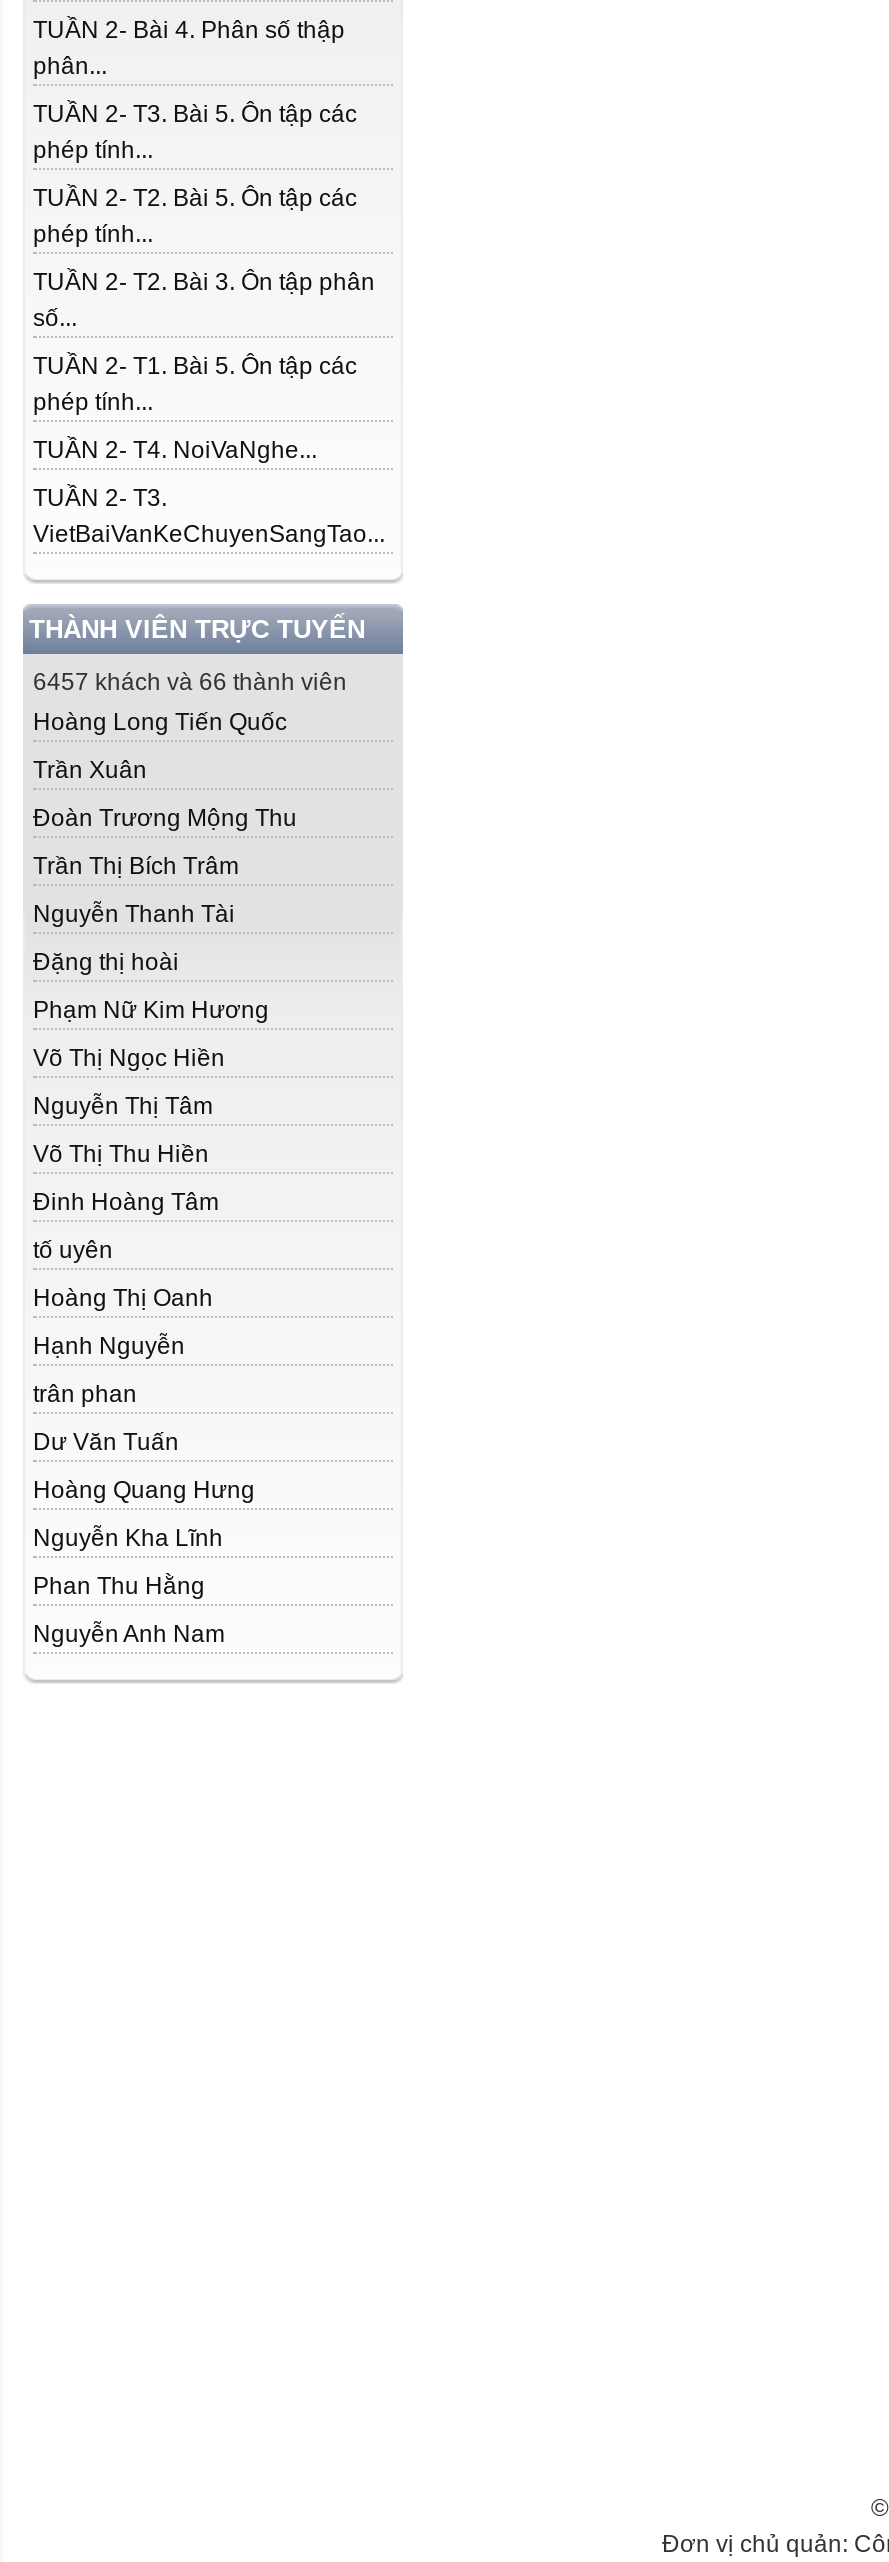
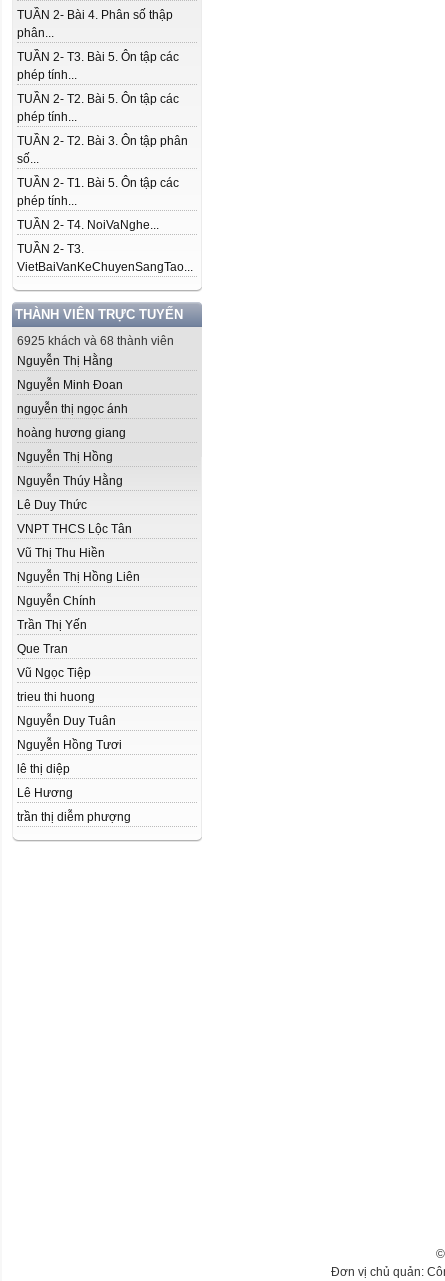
[33,668,347,736] 6457 khách và 66 thành viên | Hoàng Long Tiến Quốc -> [17,334,174,368] 6925 khách và 68 thành viên | Nguyễn Thị Hằng
[33,756,147,784] Trần Xuân -> [17,378,123,392] Nguyễn Minh Đoan
[33,804,297,832] Đoàn Trương Mộng Thu -> [17,402,128,416] nguyễn thị ngọc ánh
[33,852,239,880] Trần Thị Bích Trâm -> [17,426,126,440] hoàng hương giang
[33,900,235,928] Nguyễn Thanh Tài -> [17,450,113,464] Nguyễn Thị Hồng
[33,948,179,976] Đặng thị hoài -> [17,474,123,488] Nguyễn Thúy Hằng
[33,996,269,1024] Phạm Nữ Kim Hương -> [17,498,87,512] Lê Duy Thức
[33,1044,225,1072] Võ Thị Ngọc Hiền -> [17,522,132,536] VNPT THCS Lộc Tân
[33,1092,213,1120] Nguyễn Thị Tâm -> [17,546,105,560] Vũ Thị Thu Hiền
[33,1140,209,1168] Võ Thị Thu Hiền -> [17,570,140,584] Nguyễn Thị Hồng Liên
[33,1188,219,1216] Đinh Hoàng Tâm -> [17,594,96,608] Nguyễn Chính
[33,1236,113,1264] tố uyên -> [17,618,87,632] Trần Thị Yến
[33,1284,213,1312] Hoàng Thị Oanh -> [17,642,68,656] Que Tran
[33,1332,185,1360] Hạnh Nguyễn -> [17,666,91,680] Vũ Ngọc Tiệp
[33,1380,137,1408] trân phan -> [17,690,95,704] trieu thi huong
[33,1428,179,1456] Dư Văn Tuấn -> [17,714,116,728] Nguyễn Duy Tuân
[33,1476,255,1504] Hoàng Quang Hưng -> [17,738,122,752] Nguyễn Hồng Tươi
[33,1524,223,1552] Nguyễn Kha Lĩnh -> [17,762,70,776] lê thị diệp
[33,1572,205,1600] Phan Thu Hằng -> [17,786,73,800] Lê Hương
[33,1620,225,1648] Nguyễn Anh Nam -> [17,810,131,824] trần thị diễm phượng

